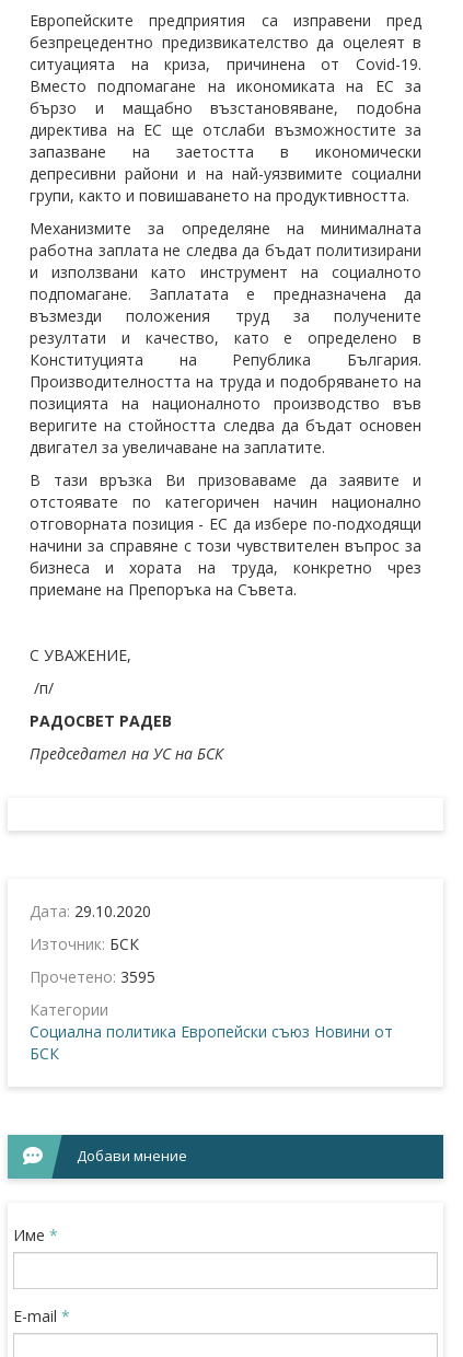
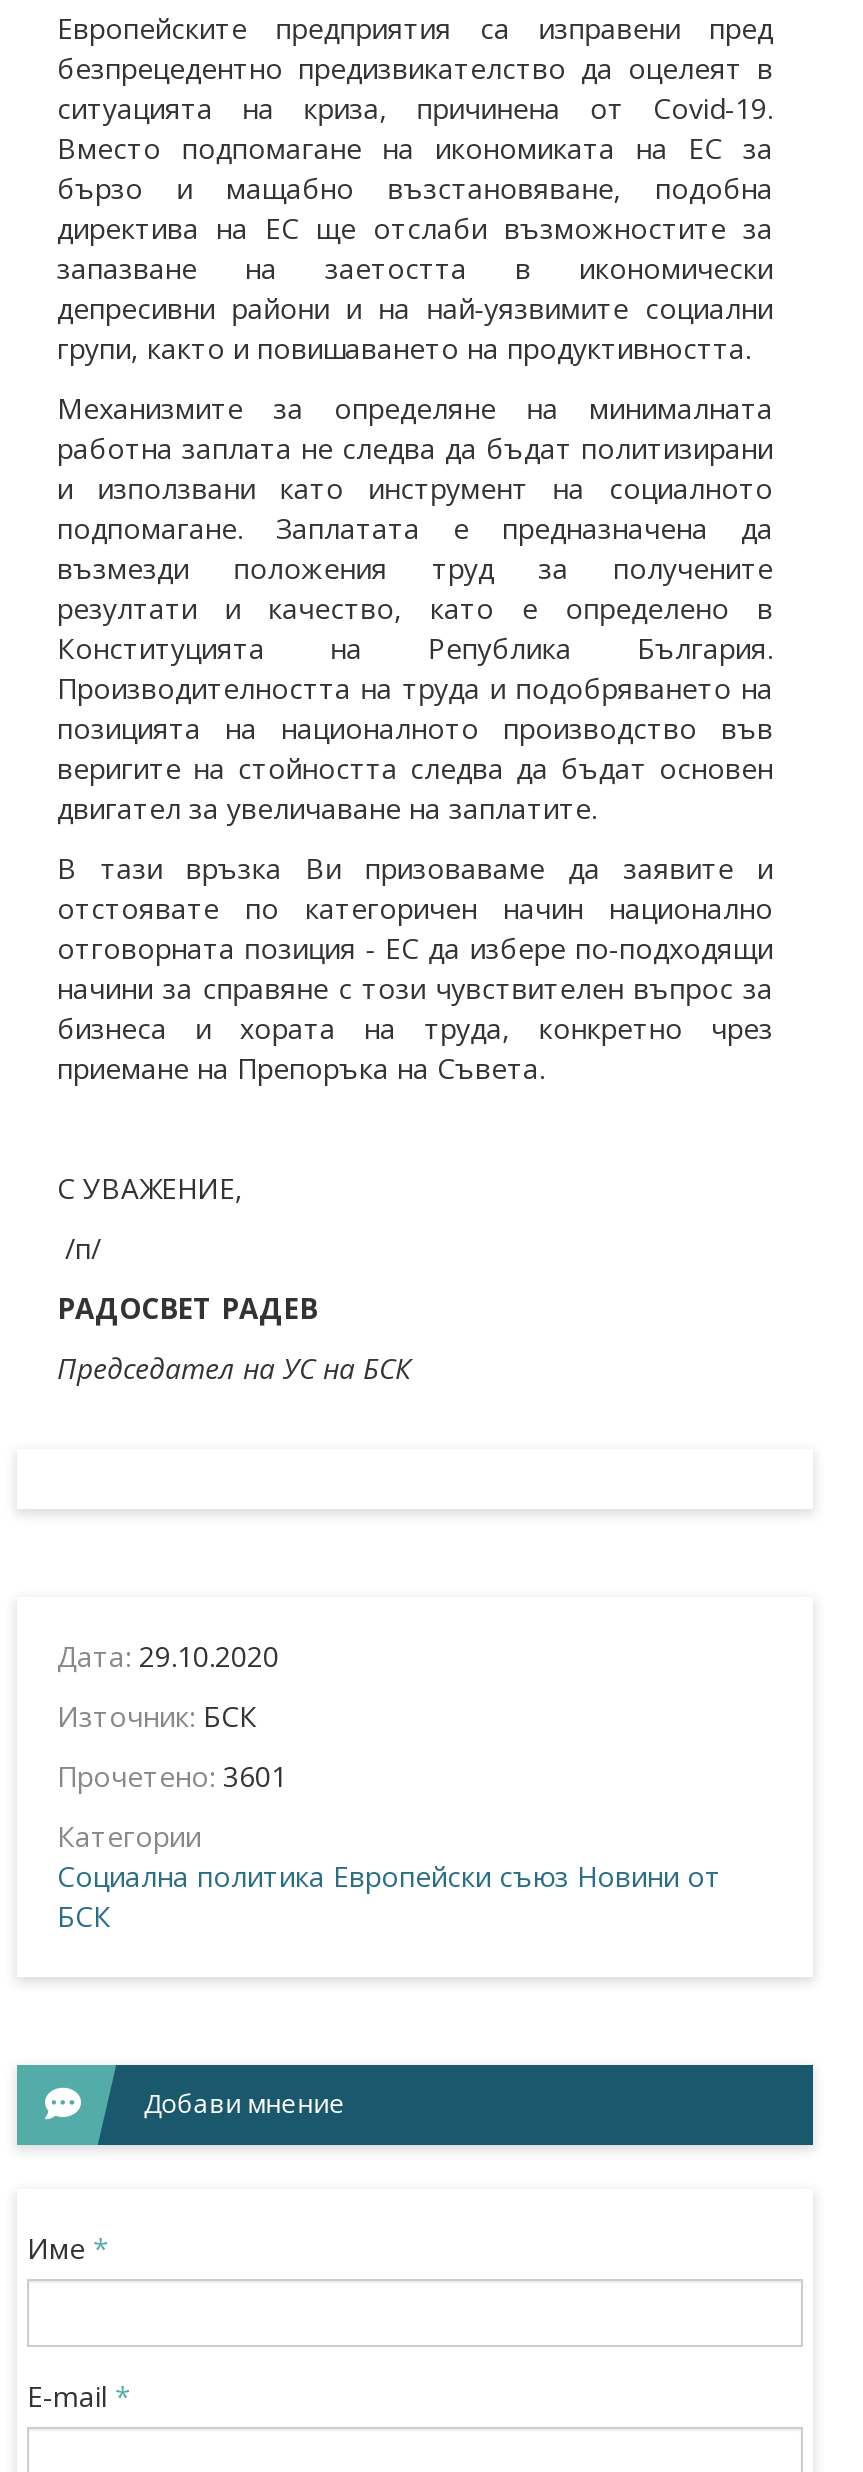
[30,966,155,987] Прочетено: 3595 -> [57,1757,287,1795] Прочетено: 3601

